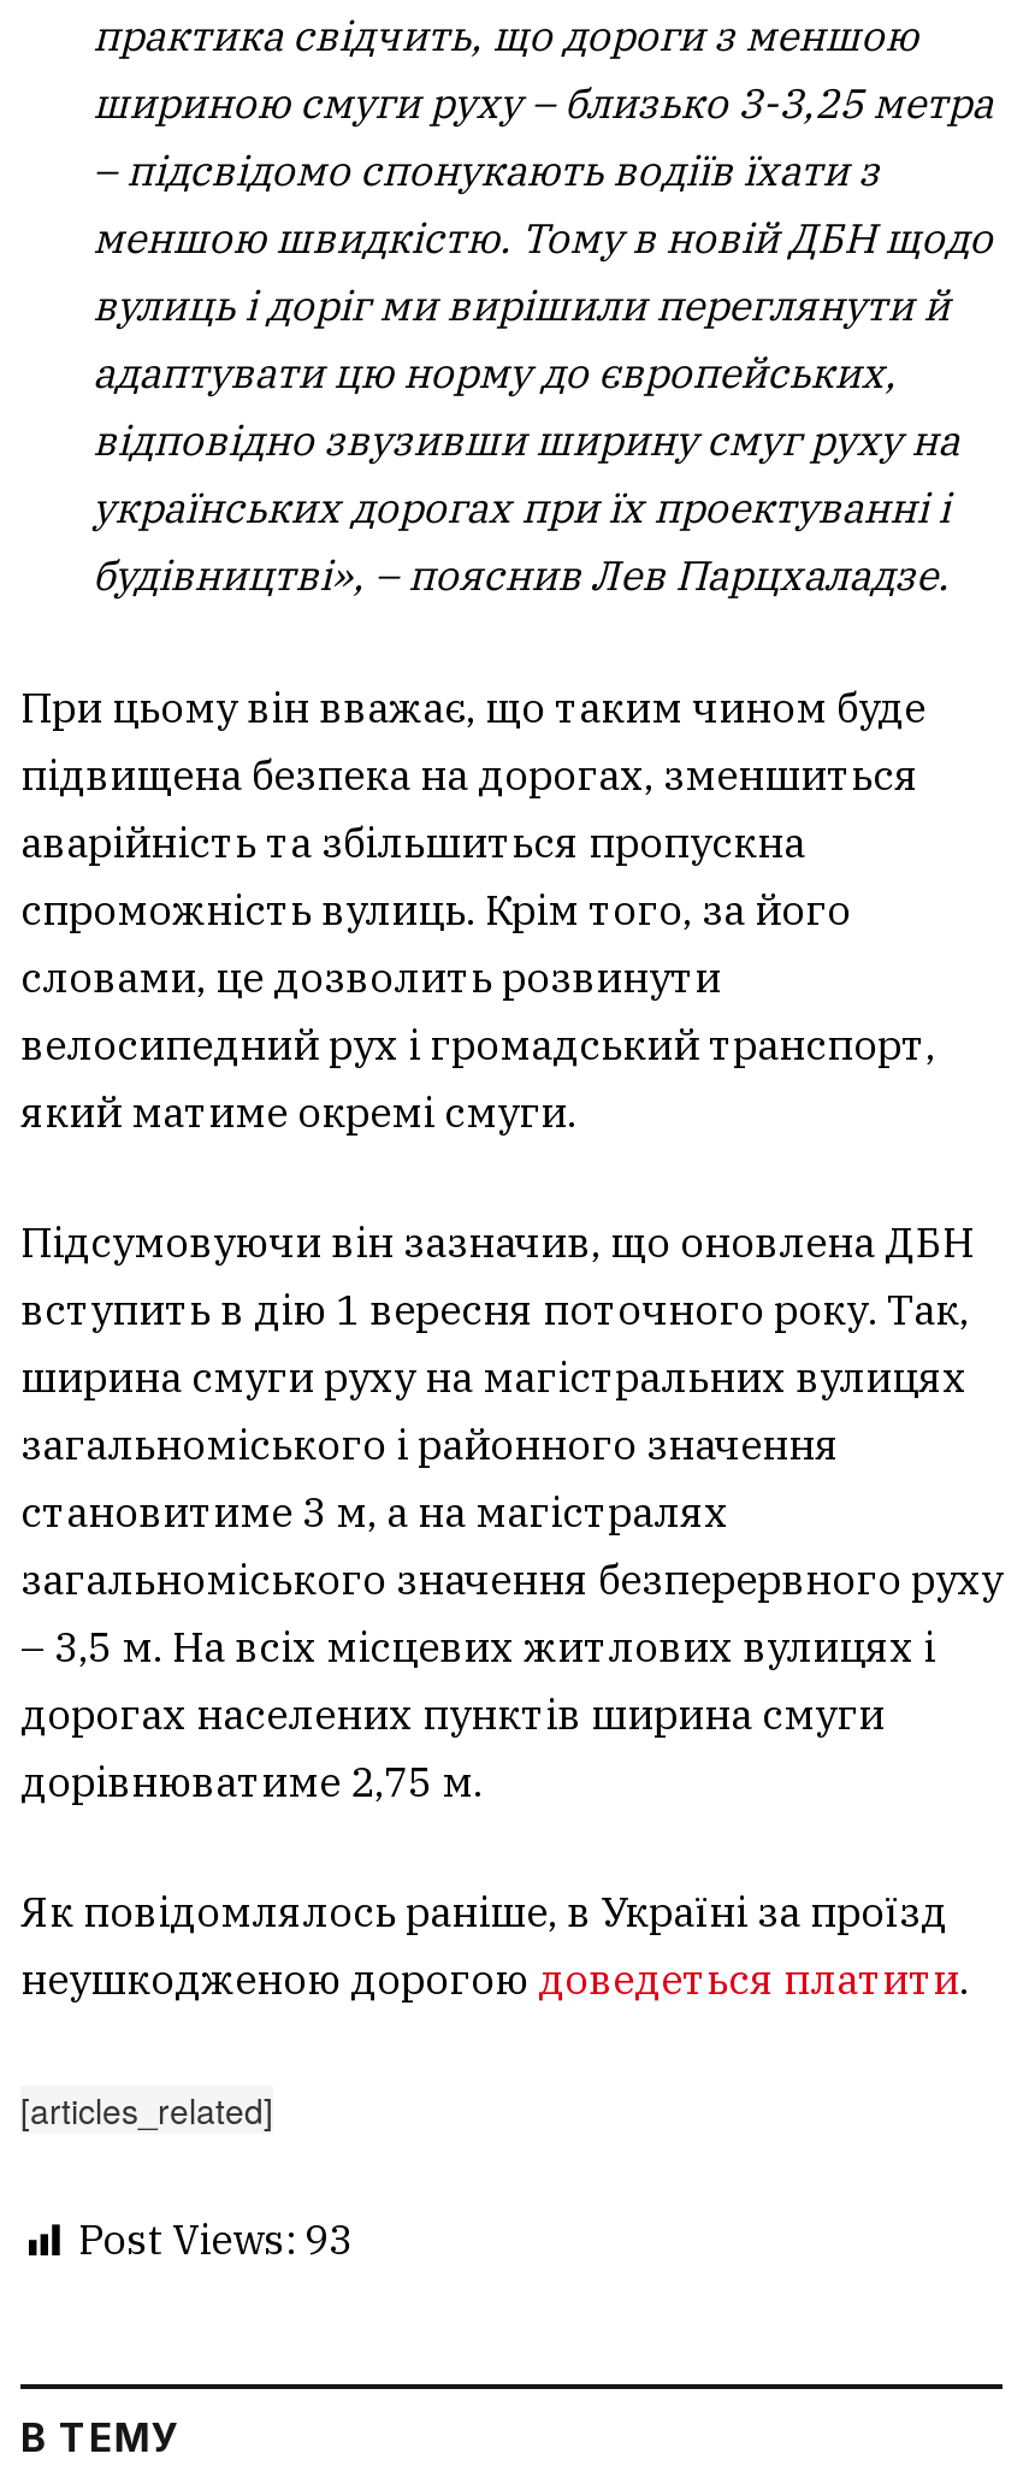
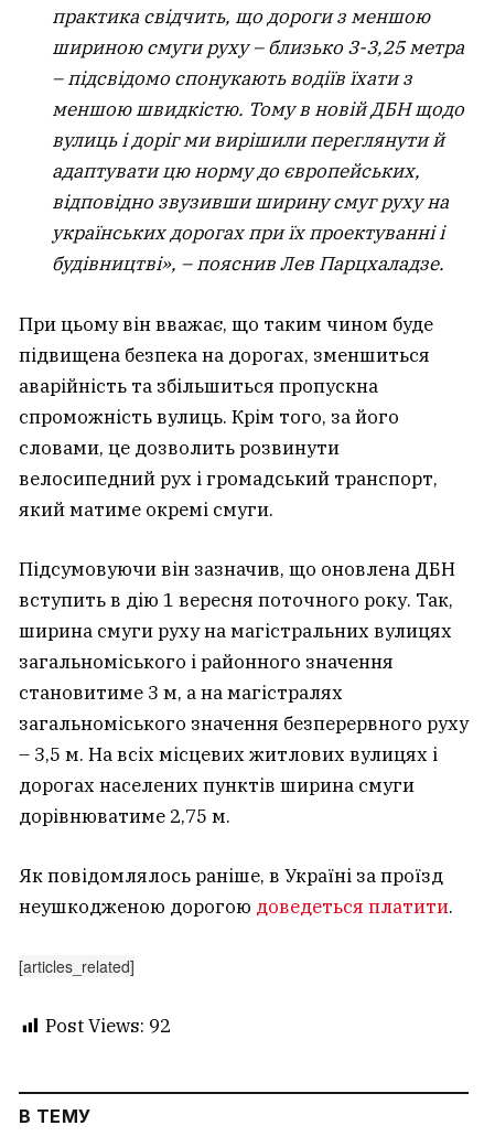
[78,2214,353,2267] Post Views: 93 -> [45,1014,171,1038] Post Views: 92

